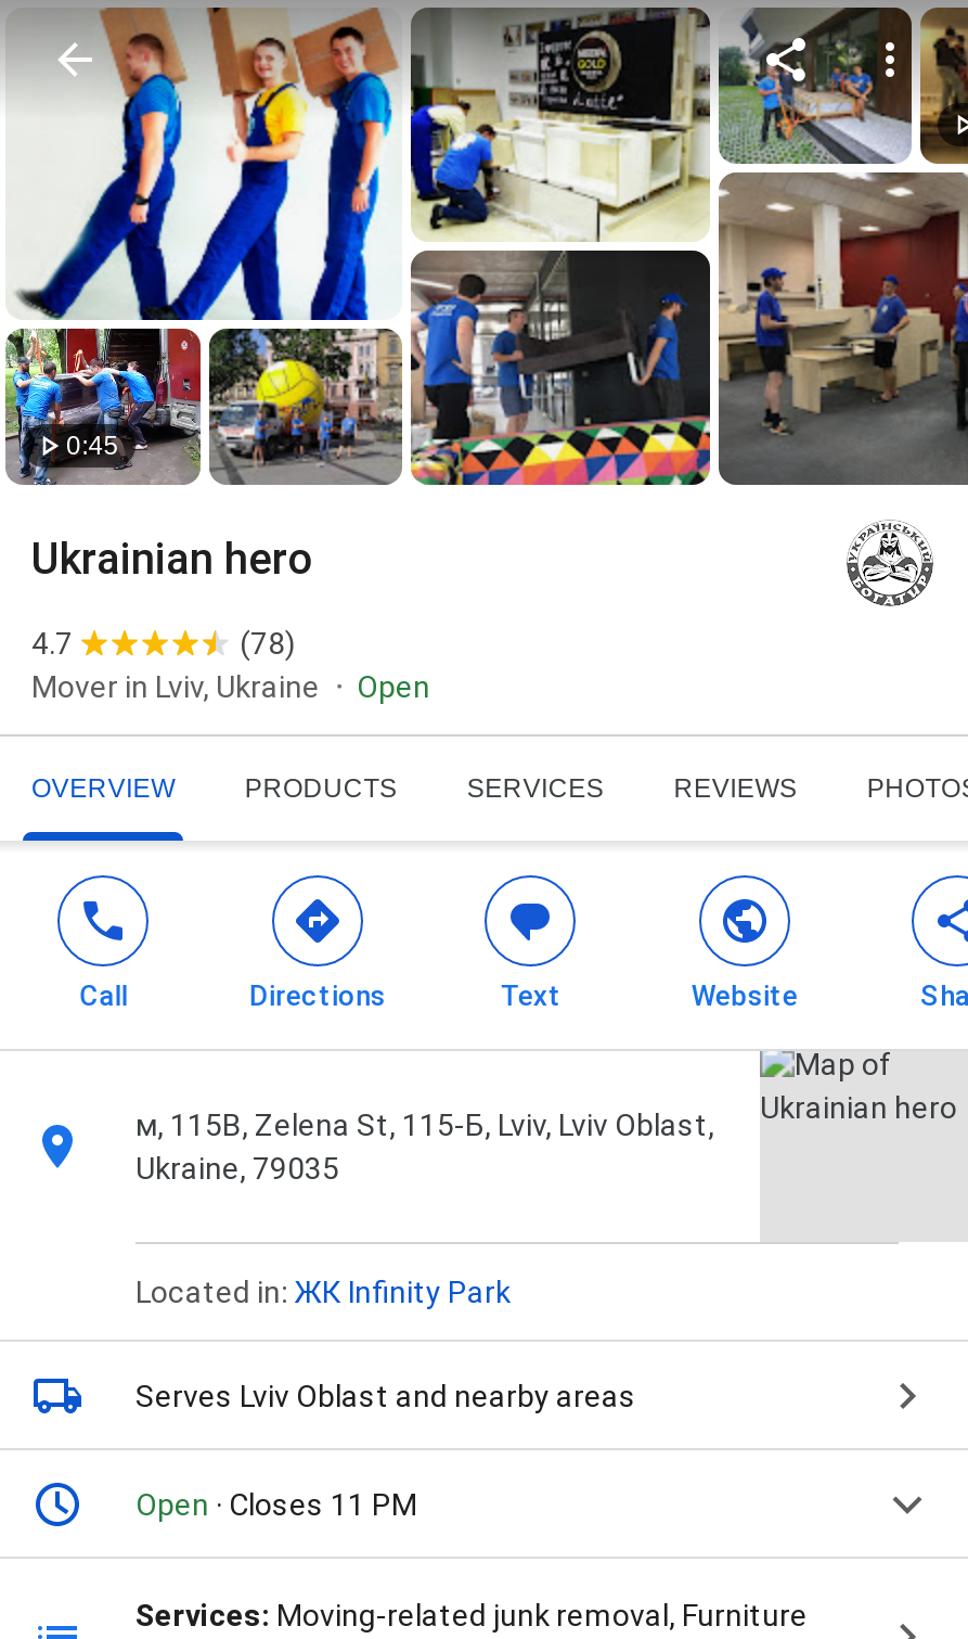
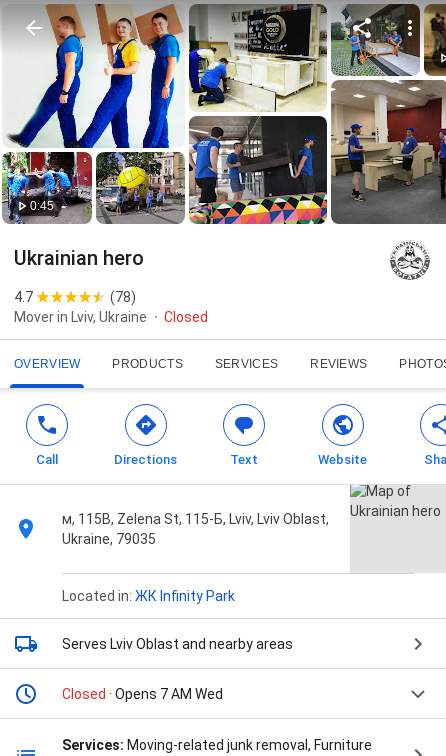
[357,670,430,704] Open -> [164,309,208,325] Closed
[135,1488,417,1522] Open · Closes 11 PM -> [62,686,223,702] Closed · Opens 7 AM Wed

